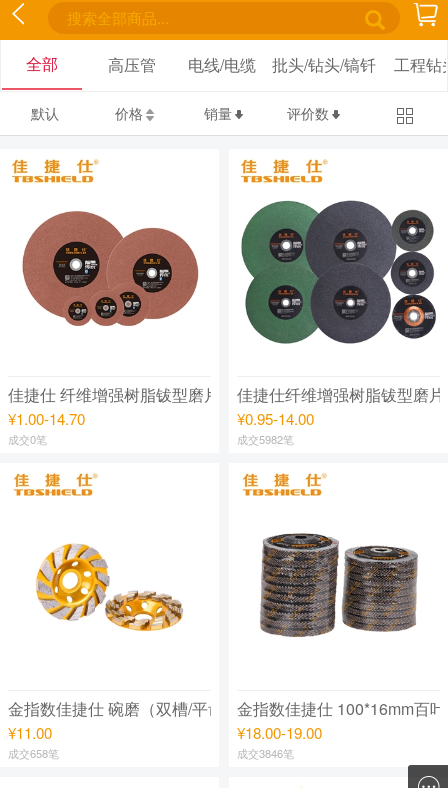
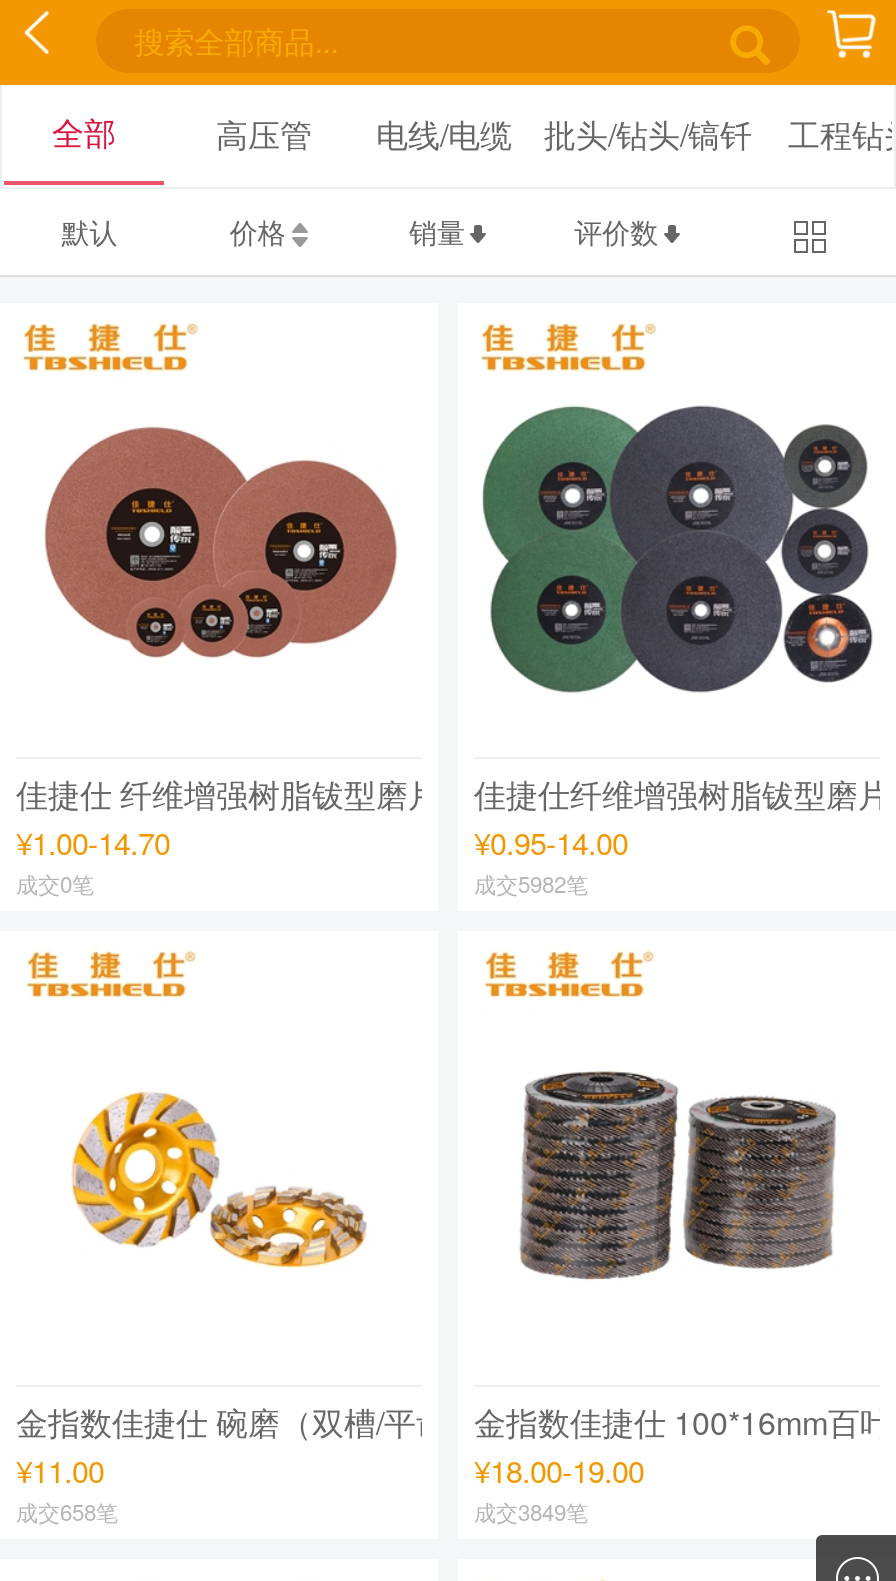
[237,745,294,761] 成交3846笔 -> [474,1495,588,1527] 成交3849笔

